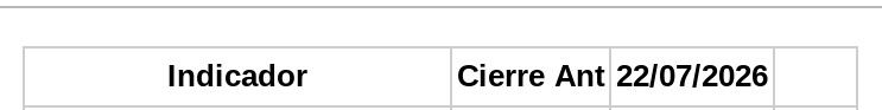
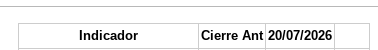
[457,58,768,93] Cierre Ant 22/07/2026 -> [201,28,332,43] Cierre Ant 20/07/2026

